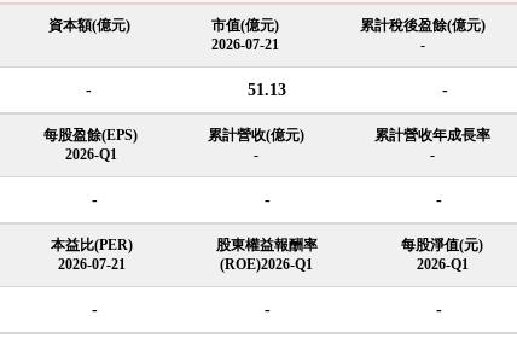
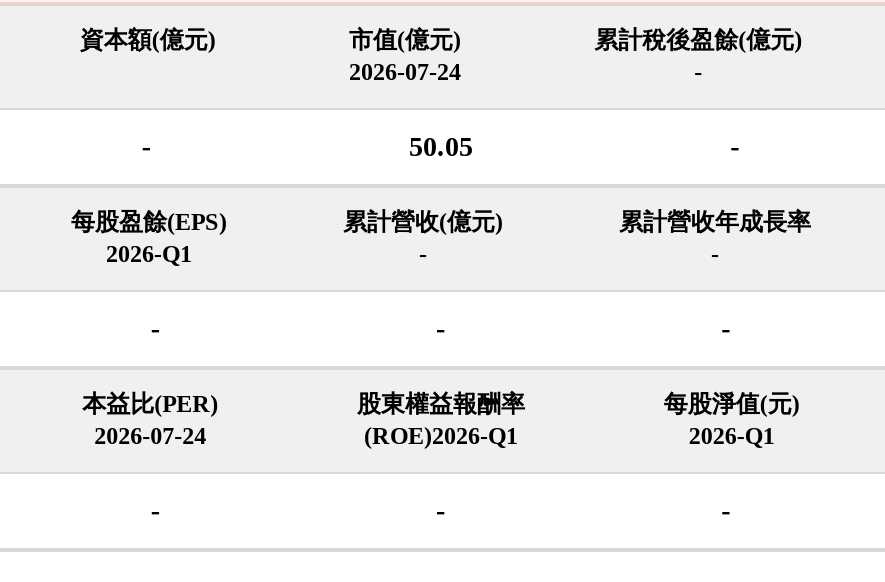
[211,36,279,53] 2026-07-21 -> [349,58,461,86] 2026-07-24
[248,80,286,99] 51.13 -> [409,130,473,162] 50.05
[58,256,125,273] 2026-07-21 -> [94,422,206,450] 2026-07-24

